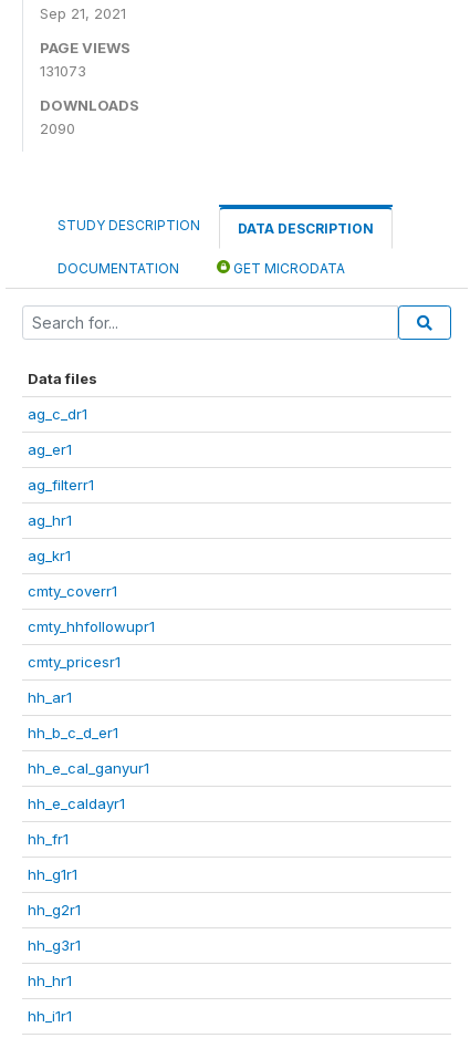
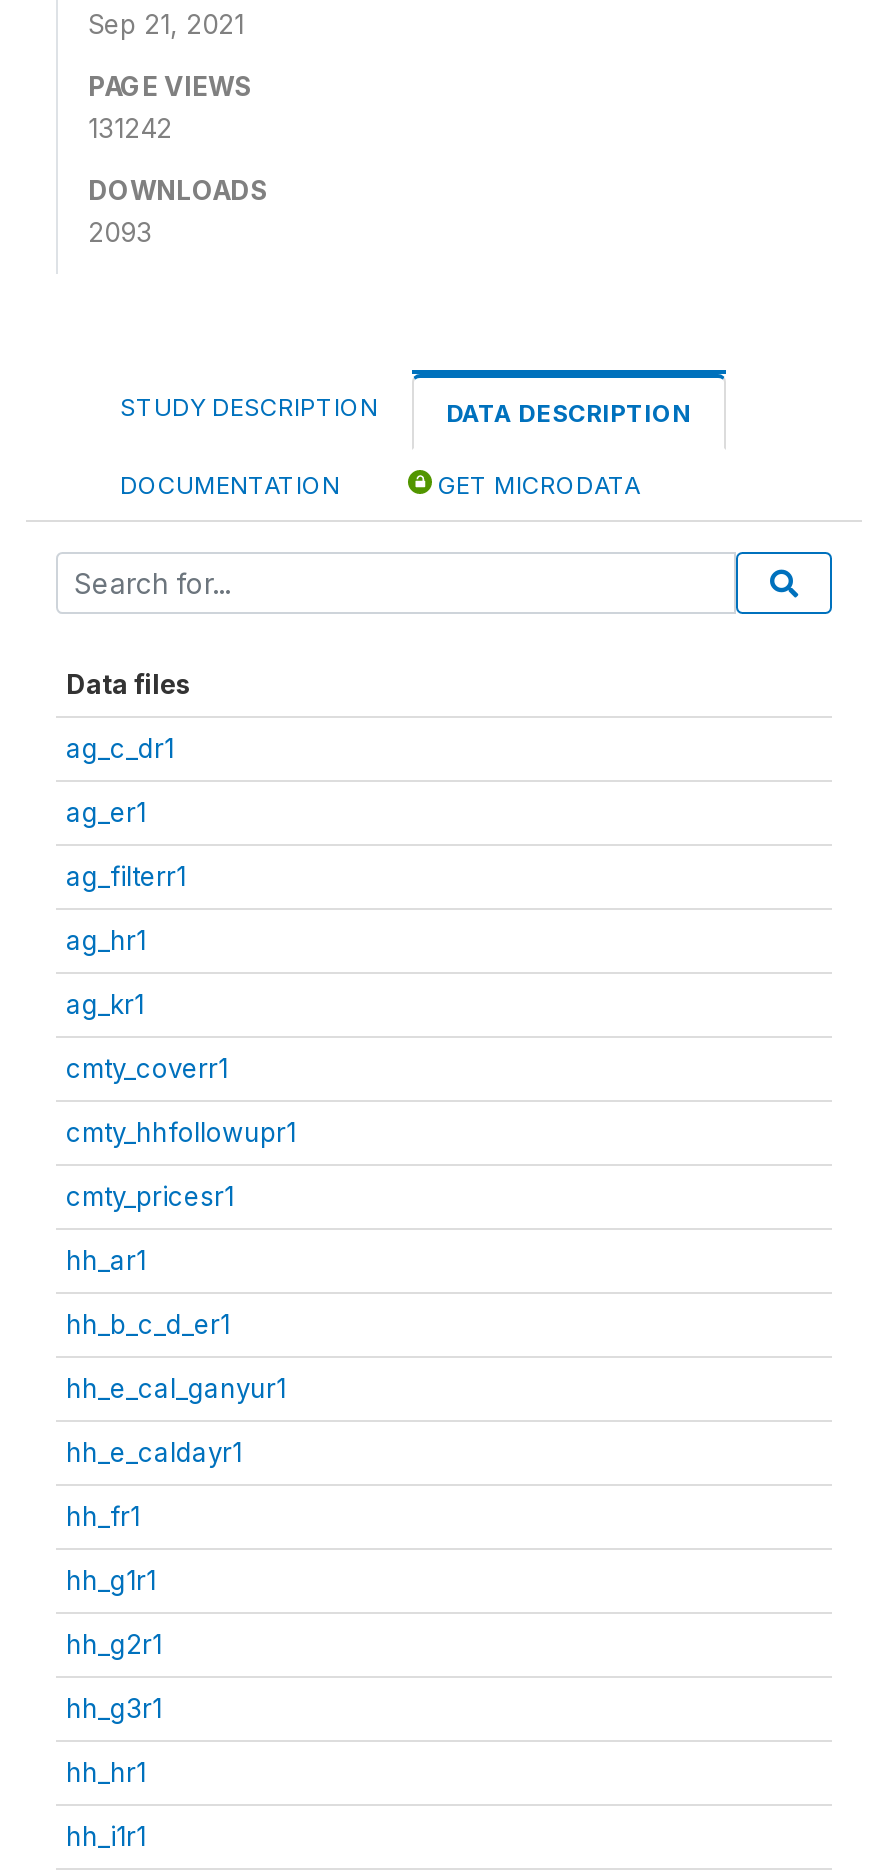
[40,61,86,79] 131073 -> [88,111,172,143] 131242
[40,119,75,137] 2090 -> [88,215,152,247] 2093

